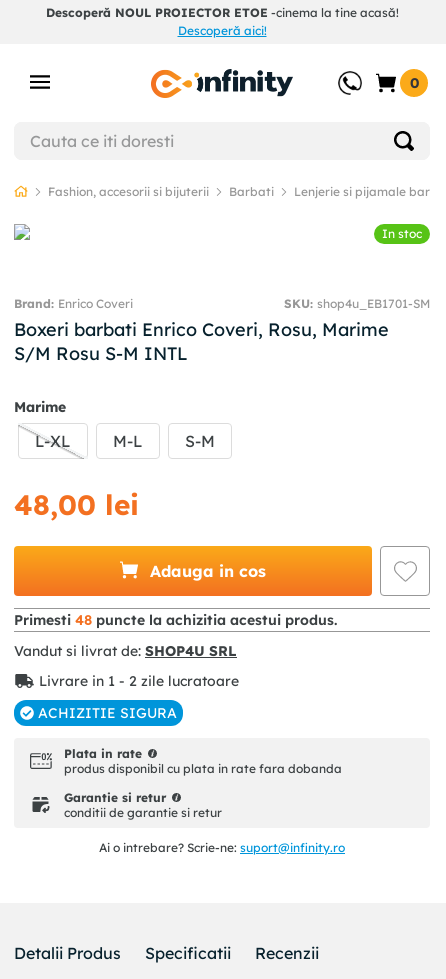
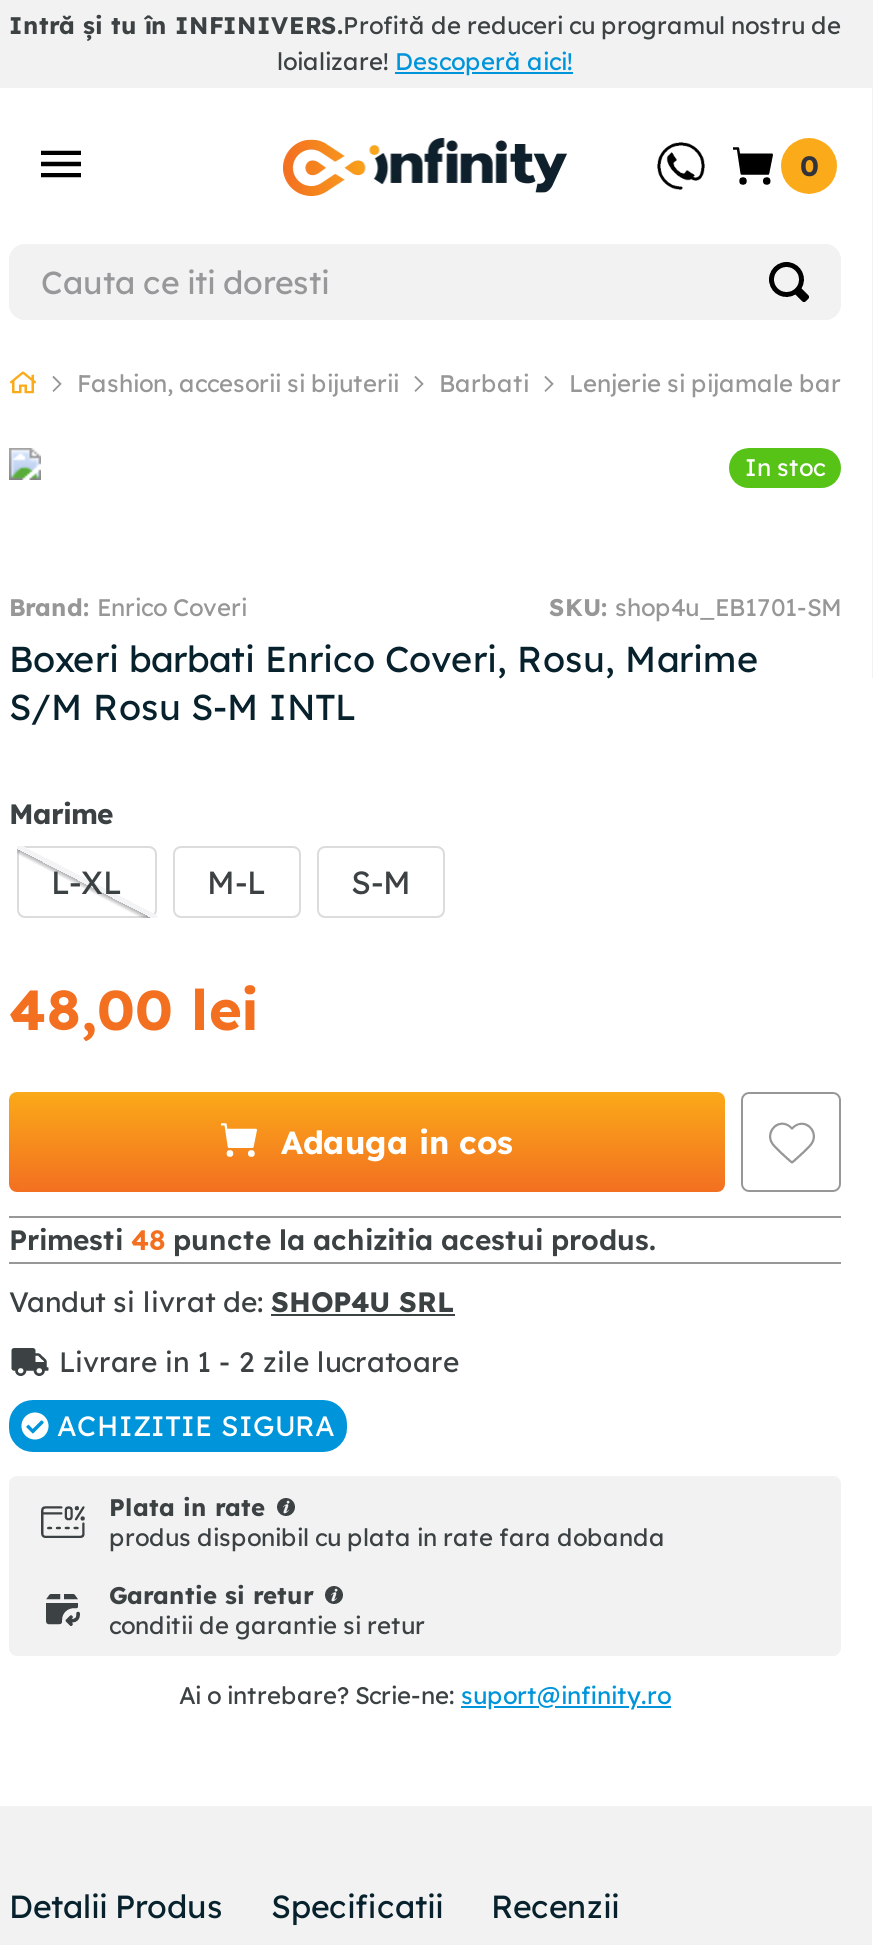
[45,5,398,38] Descoperă NOUL PROIECTOR ETOE -cinema la tine acasă! | Descoperă aici! -> [9,10,841,76] Intră și tu în INFINIVERS.Profită de reduceri cu programul nostru de | loializare! Descoperă aici!

